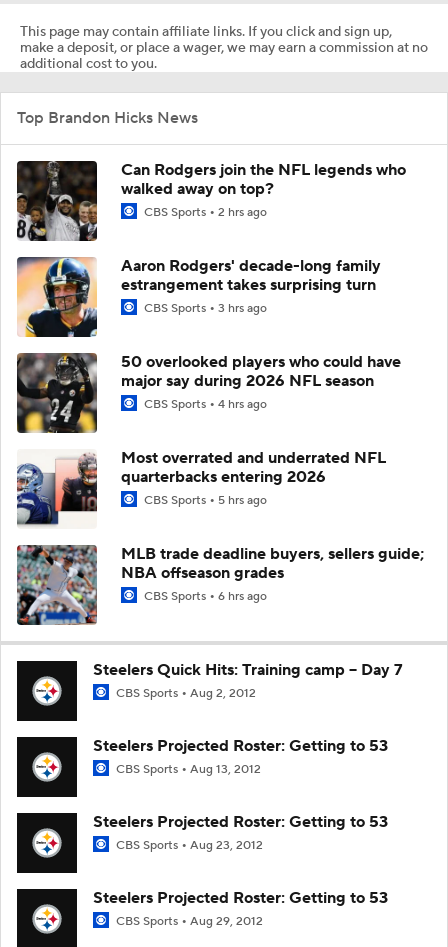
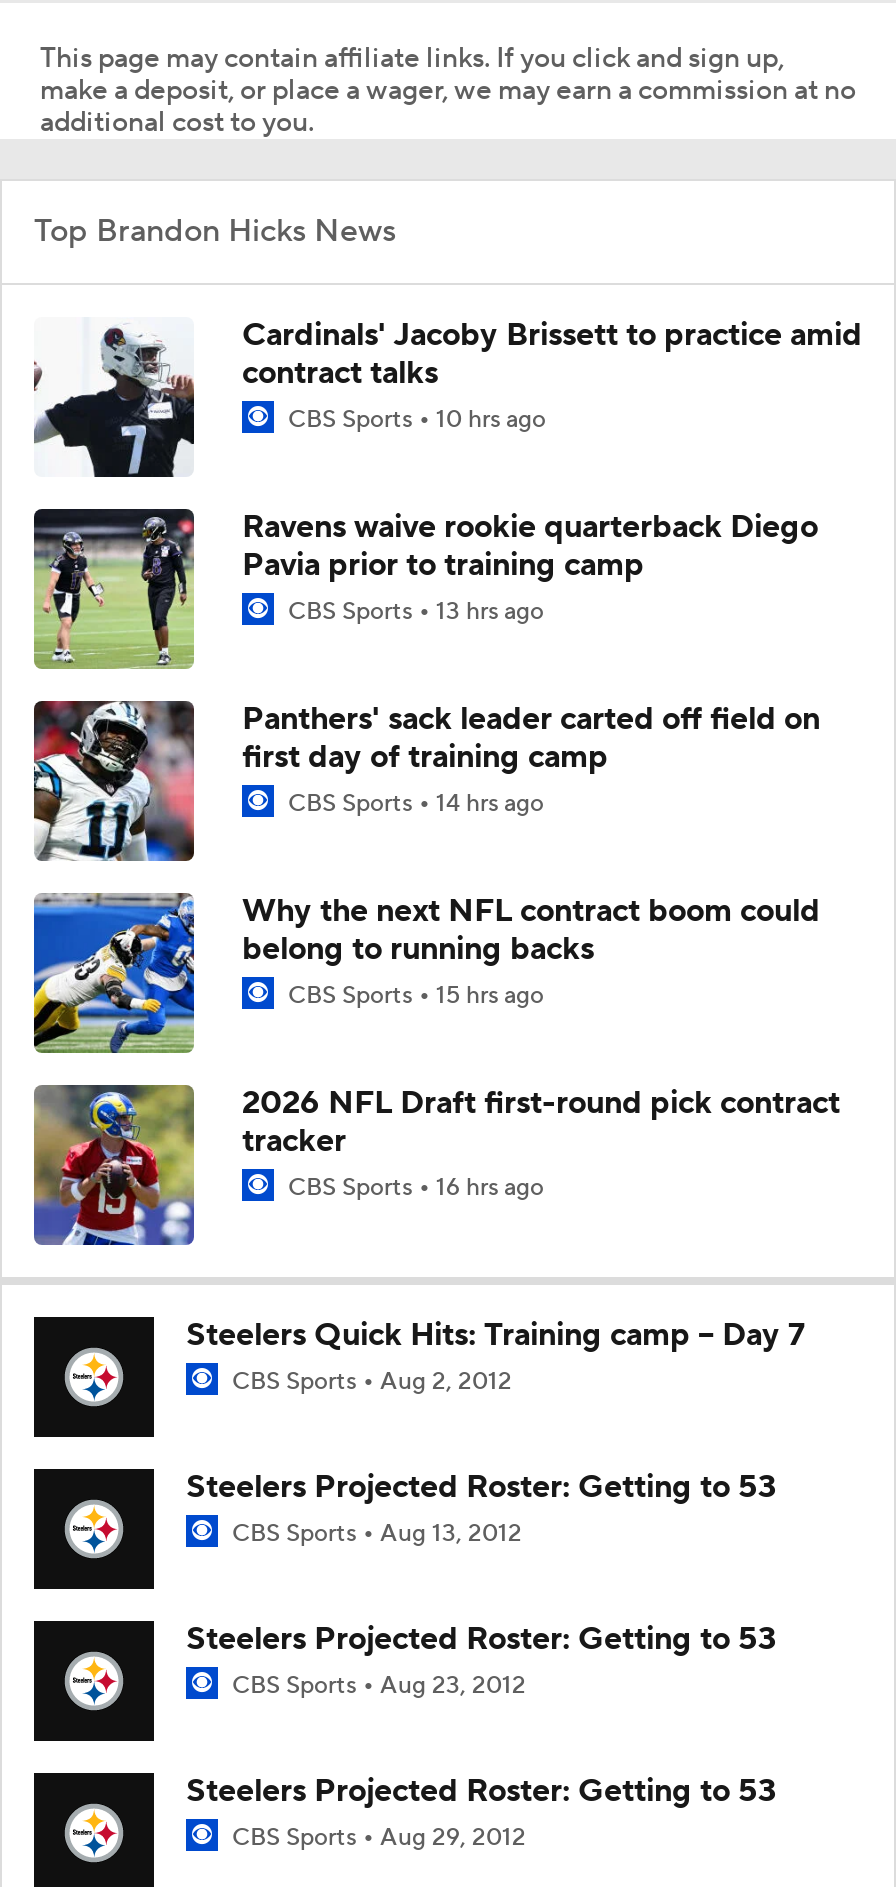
[16,160,406,242] [image] | Can Rodgers join the NFL legends who | walked away on top? | CBS Sports 2 hrs ago -> [32,315,862,479] [image] | Cardinals' Jacoby Brissett to practice amid | contract talks | CBS Sports 10 hrs ago
[16,256,381,338] [image] | Aaron Rodgers' decade-long family | estrangement takes surprising turn | CBS Sports 3 hrs ago -> [32,507,818,671] [image] | Ravens waive rookie quarterback Diego | Pavia prior to training camp | CBS Sports 13 hrs ago
[16,352,401,434] [image] | 50 overlooked players who could have | major say during 2026 NFL season | CBS Sports 4 hrs ago -> [32,699,820,863] [image] | Panthers' sack leader carted off field on | first day of training camp | CBS Sports 14 hrs ago
[16,448,386,529] [image] | Most overrated and underrated NFL | quarterbacks entering 2026 | CBS Sports 5 hrs ago -> [32,891,820,1055] [image] | Why the next NFL contract boom could | belong to running backs | CBS Sports 15 hrs ago
[17,544,424,626] [image] | MLB trade deadline buyers, sellers guide; | NBA offseason grades | CBS Sports 6 hrs ago -> [34,1083,840,1247] [image] | 2026 NFL Draft first-round pick contract | tracker | CBS Sports 16 hrs ago

